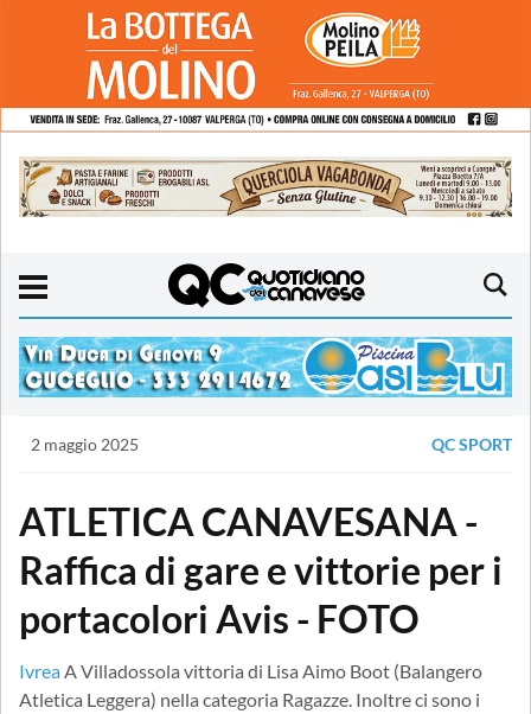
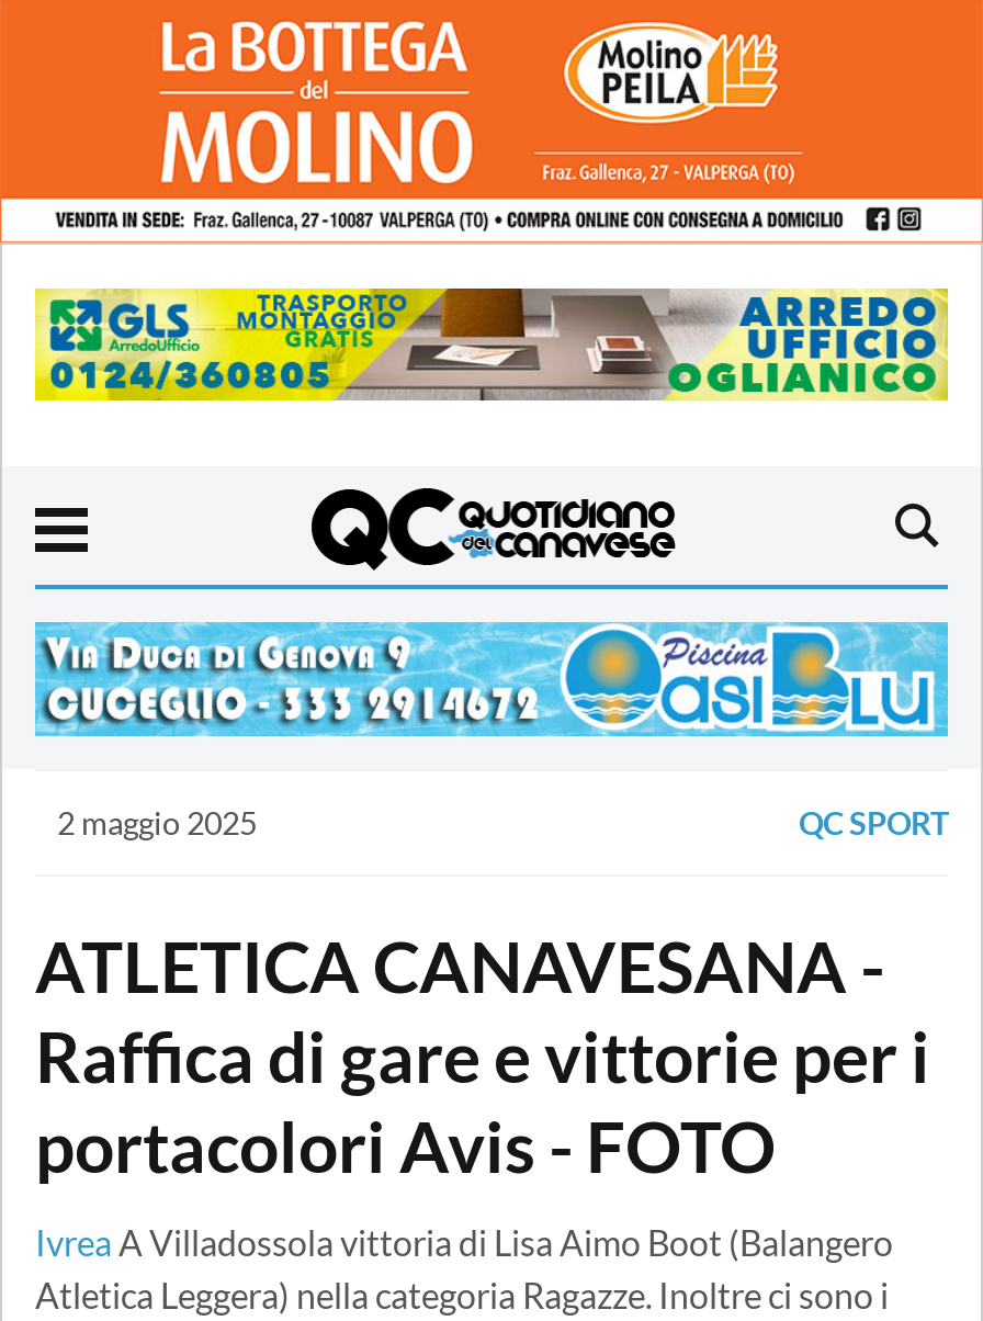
[19,157,513,218] [image] -> [33,286,950,403] [image]

